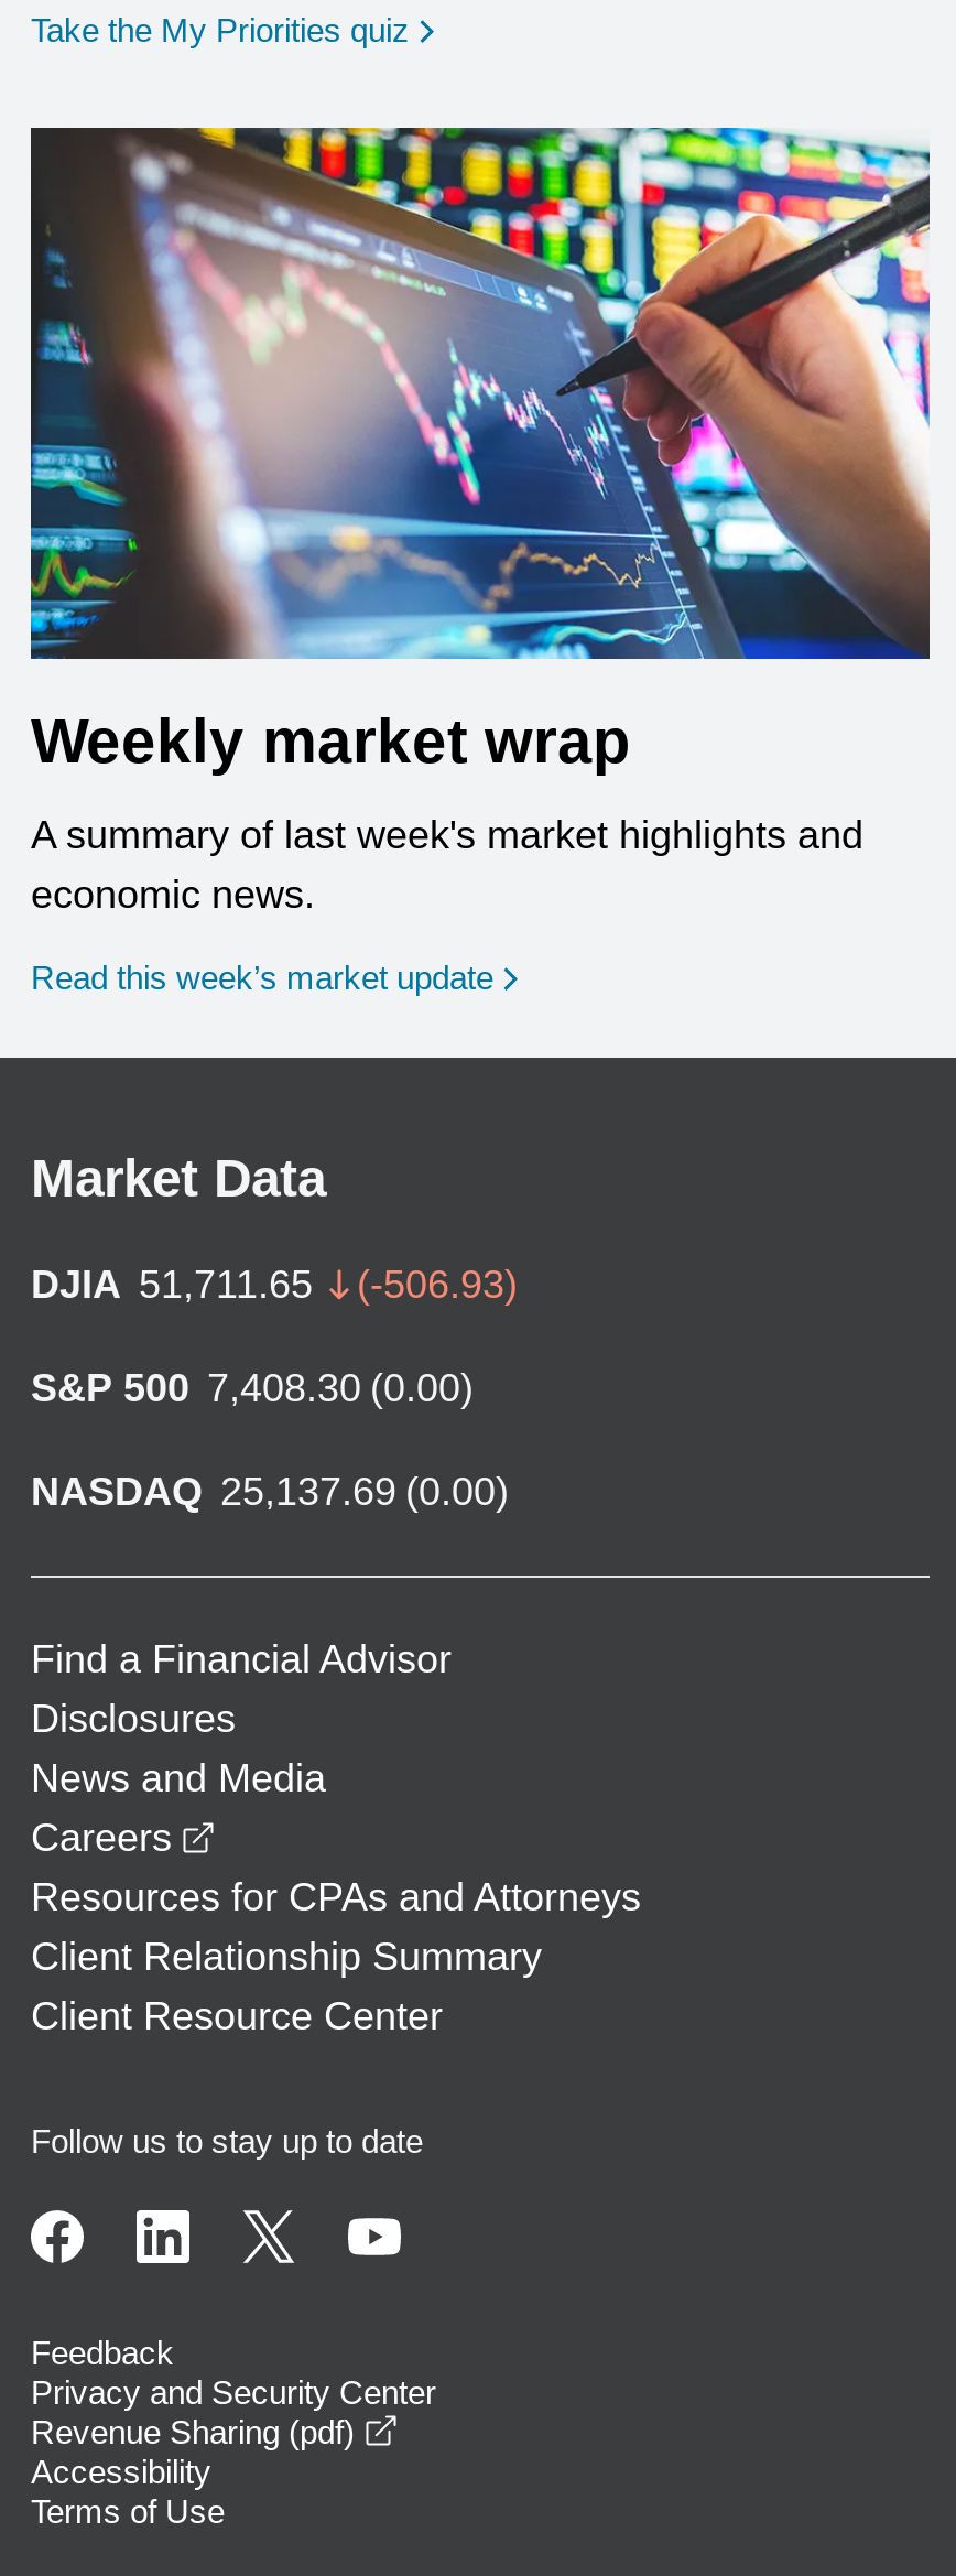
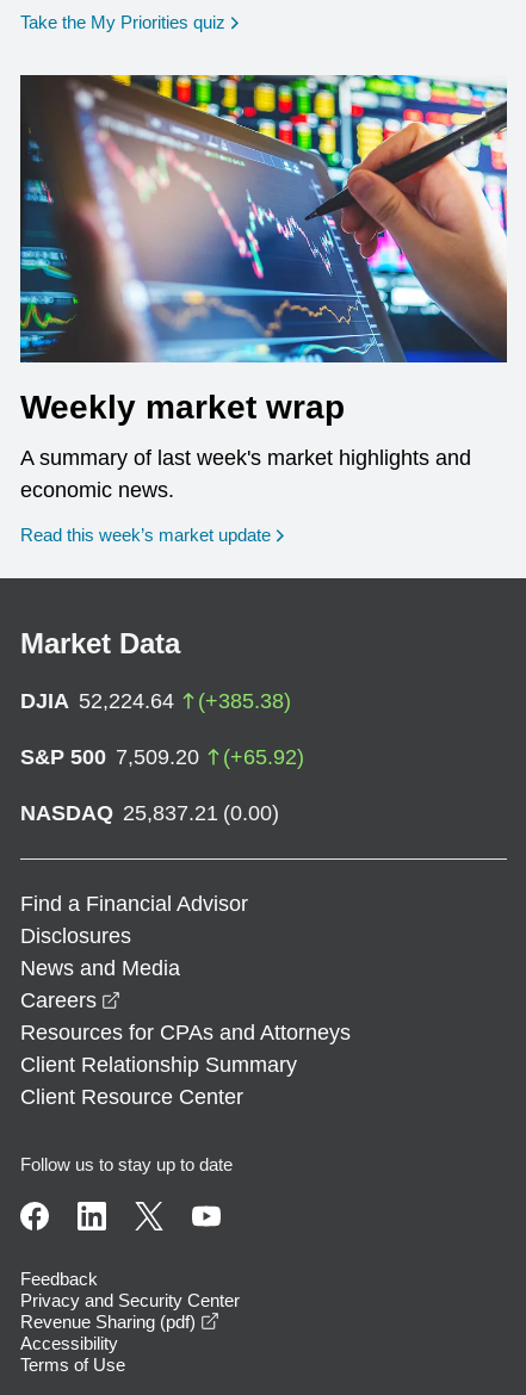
[31,1262,518,1306] DJIA 51,711.65 | (-506.93) -> [20,689,291,713] DJIA 52,224.64 | (+385.38)
[31,1366,474,1410] S&P 500 7,408.30 (0.00) -> [20,745,304,769] S&P 500 7,509.20 | (+65.92)
[31,1469,509,1513] NASDAQ 25,137.69 (0.00) -> [20,801,279,825] NASDAQ 25,837.21 (0.00)

